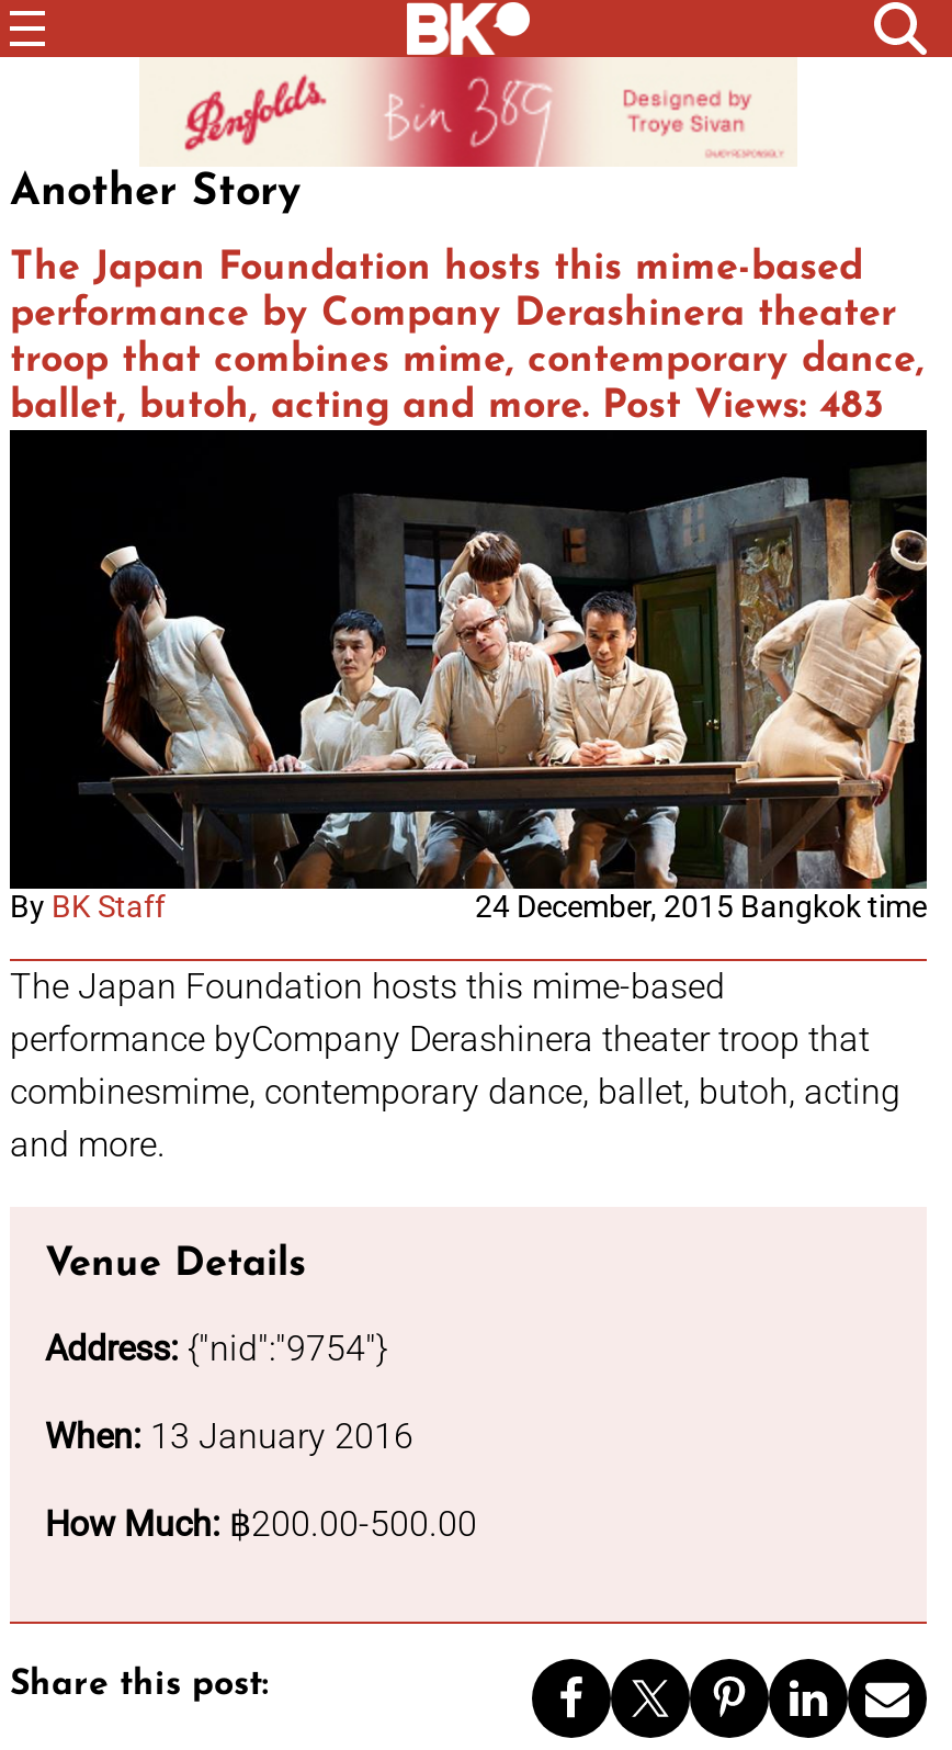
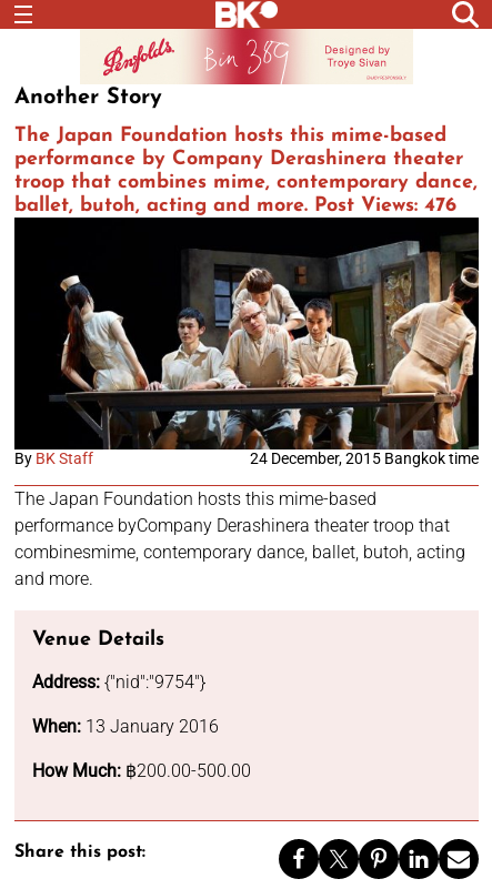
[10,387,883,428] ballet, butoh, acting and more. Post Views: 483 -> [14,196,456,217] ballet, butoh, acting and more. Post Views: 476

